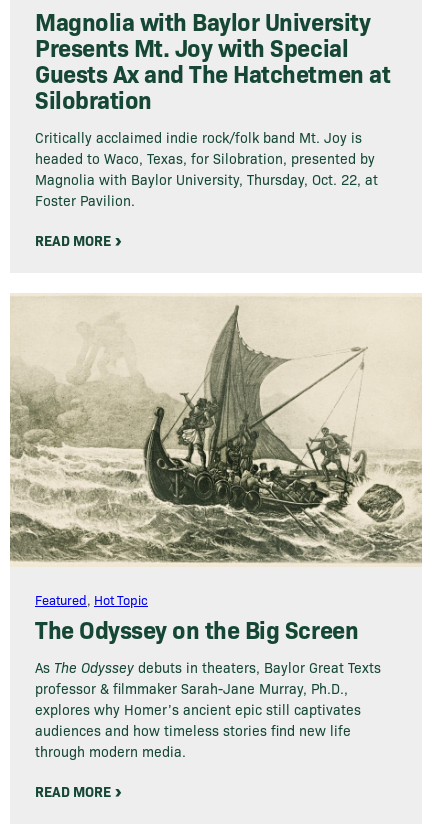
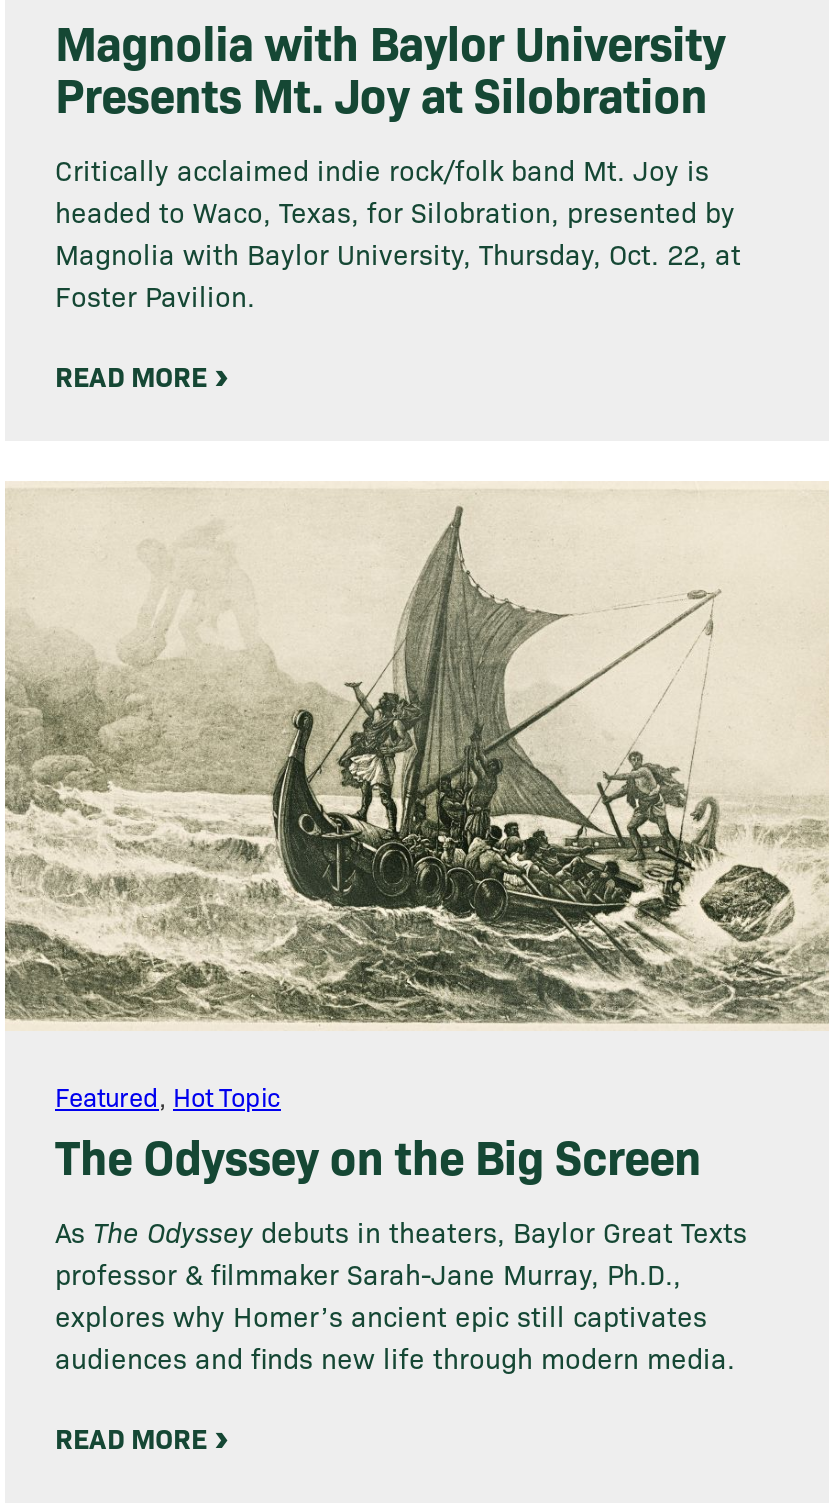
[35,30,390,115] Presents Mt. Joy with Special | Guests Ax and The Hatchetmen at | Silobration -> [55,59,707,125] Presents Mt. Joy at Silobration
[35,720,351,761] audiences and how timeless stories find new life | through modern media. -> [55,1337,735,1377] audiences and finds new life through modern media.

